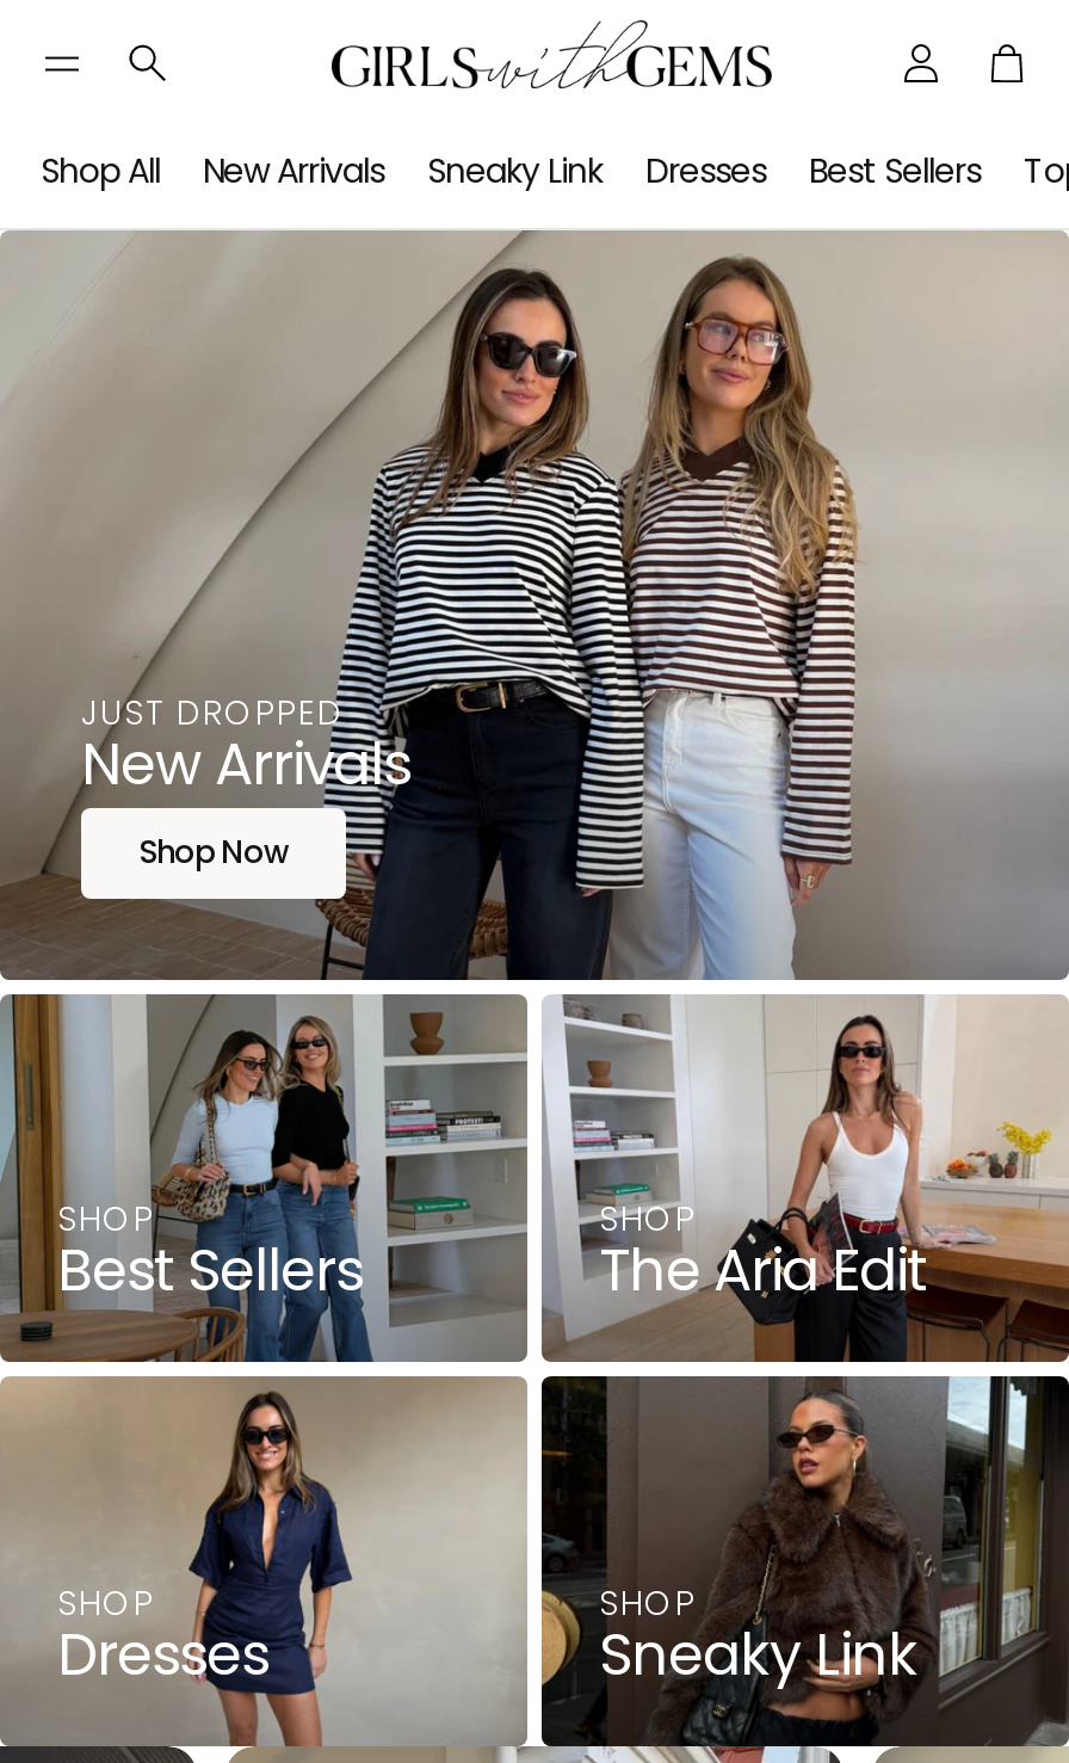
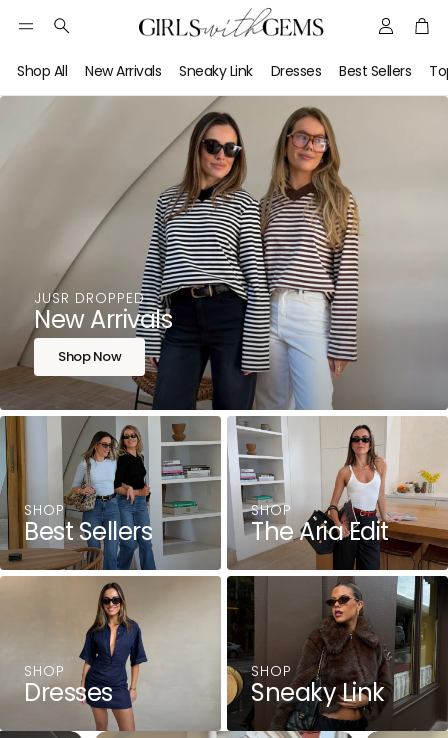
[81,688,344,736] JUST DROPPED -> [34,288,145,308] JUSR DROPPED

